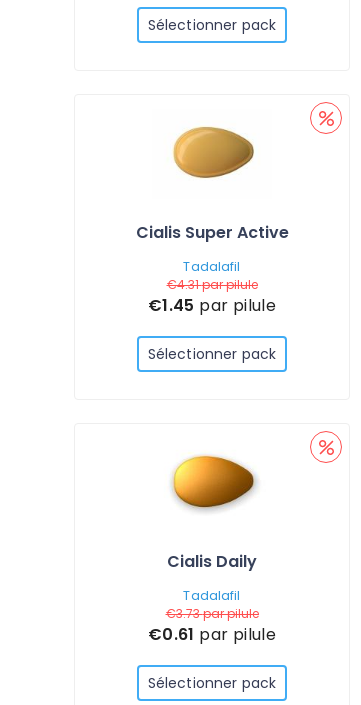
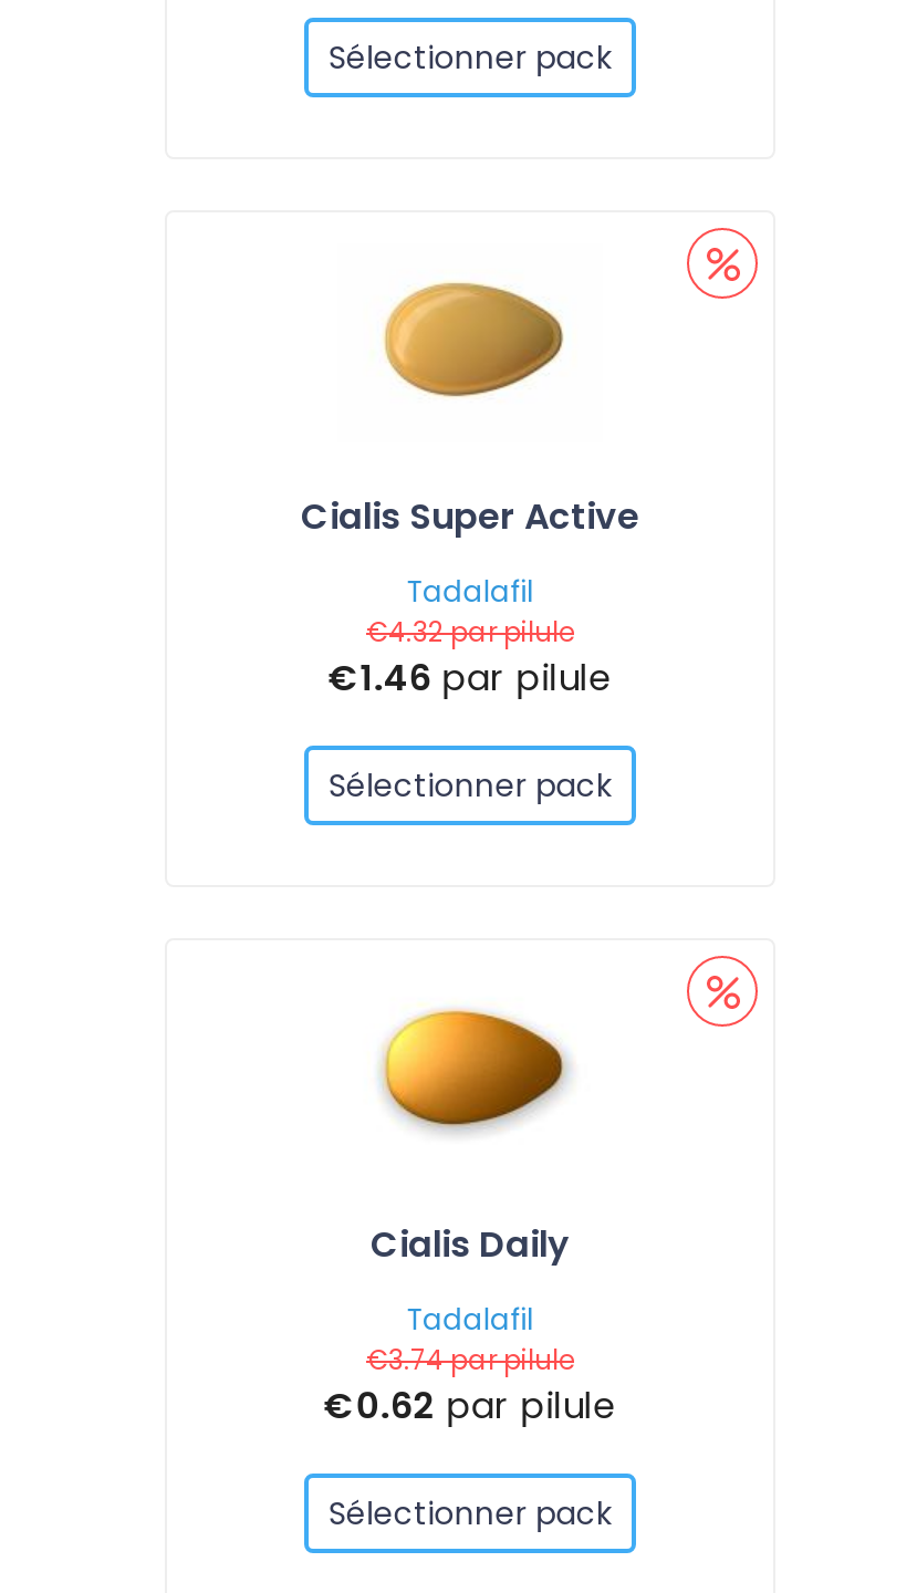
[166,276,257,293] €4.31par pilule -> [366,613,574,650] €4.32par pilule
[148,294,276,317] €1.45 par pilule -> [328,653,612,704] €1.46 par pilule
[165,605,258,622] €3.73par pilule -> [366,1341,574,1378] €3.74par pilule
[148,623,276,646] €0.61 par pilule -> [324,1381,617,1431] €0.62 par pilule

